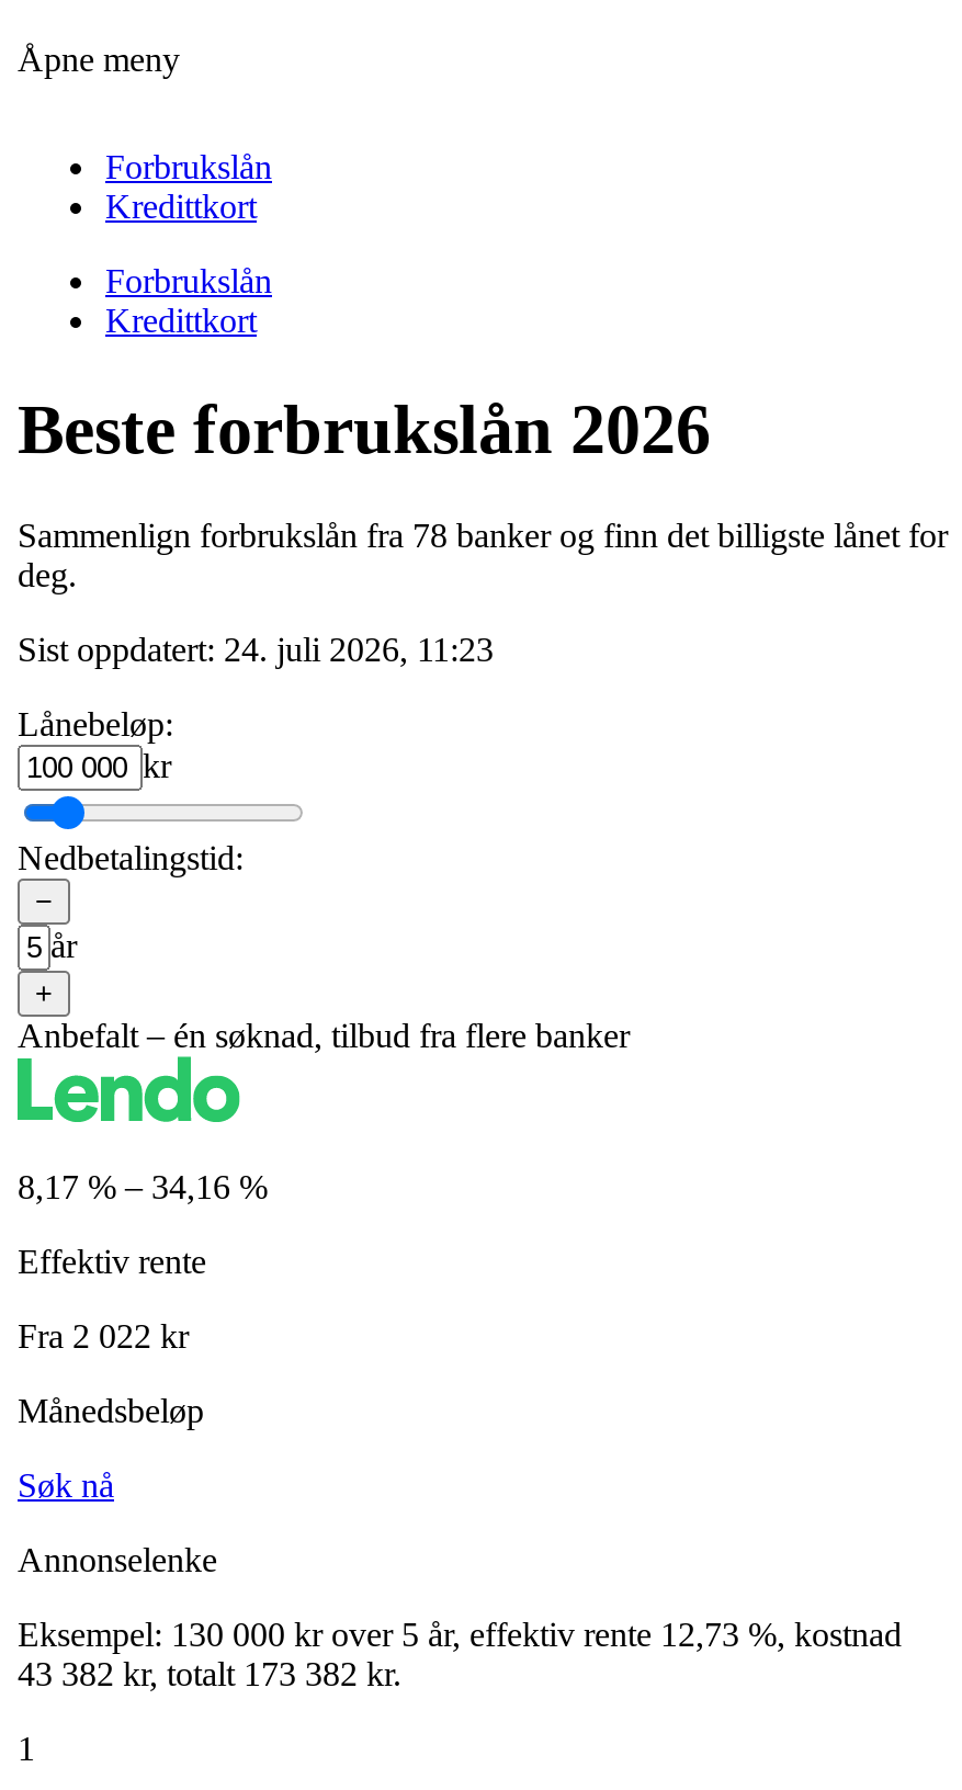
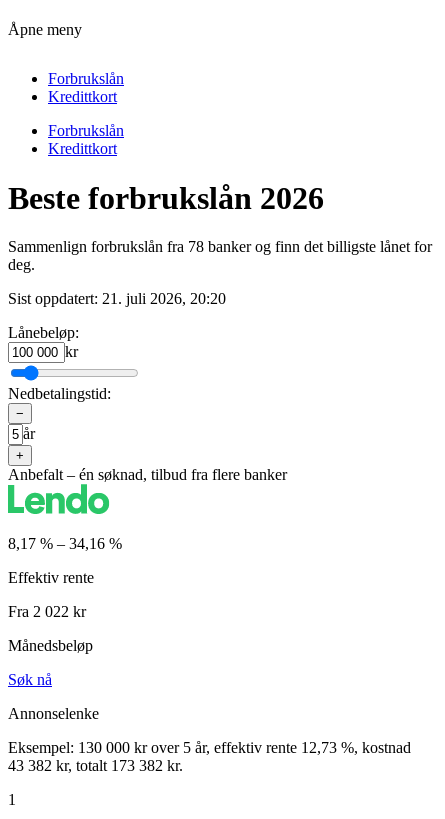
[18,631,494,668] Sist oppdatert: 24. juli 2026, 11:23 -> [8,290,226,307] Sist oppdatert: 21. juli 2026, 20:20

